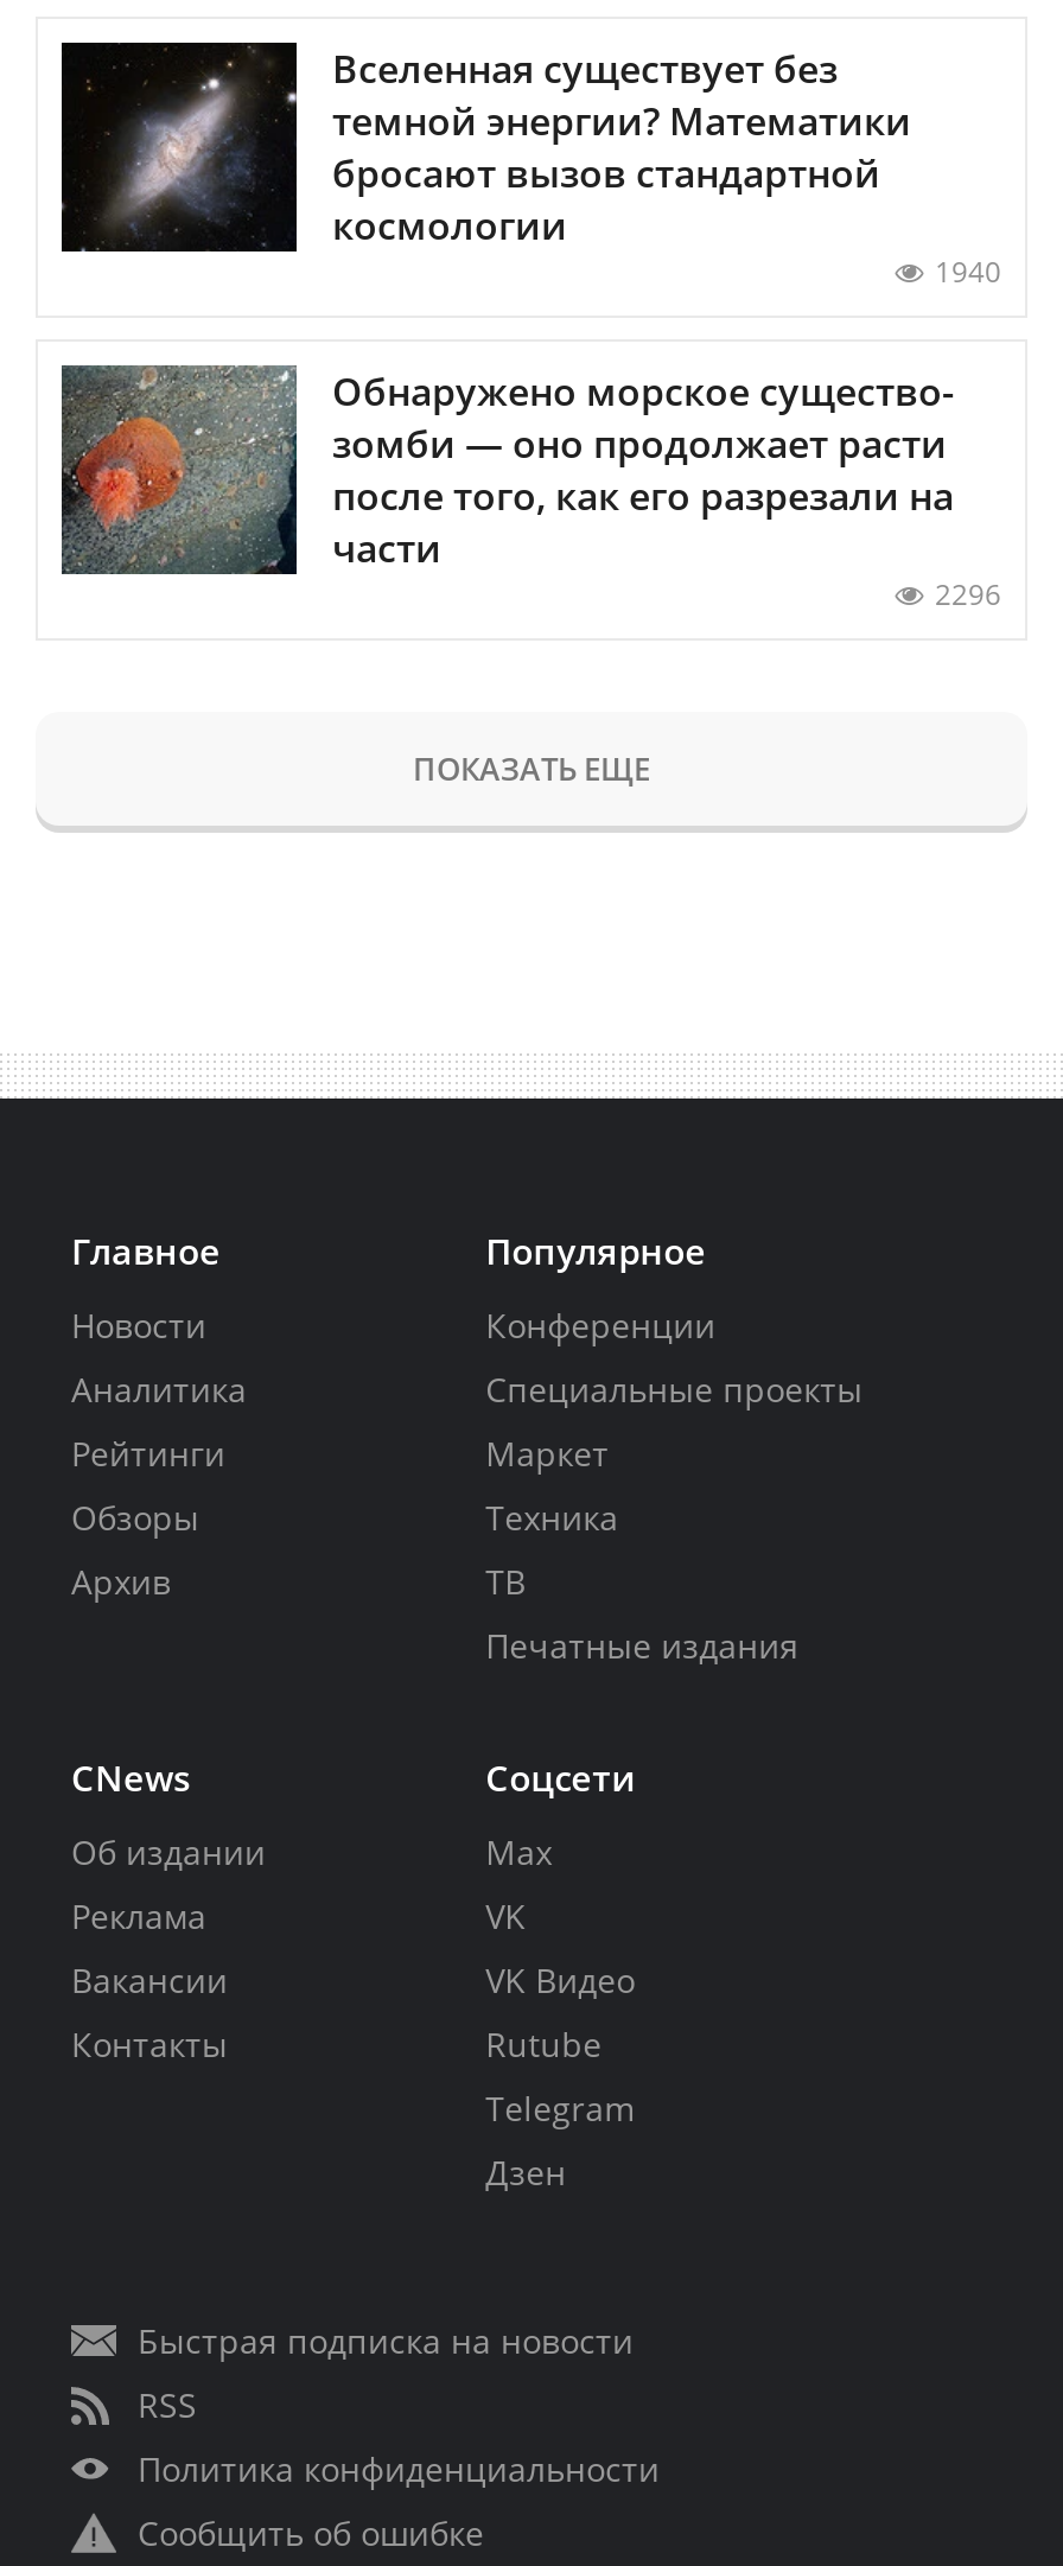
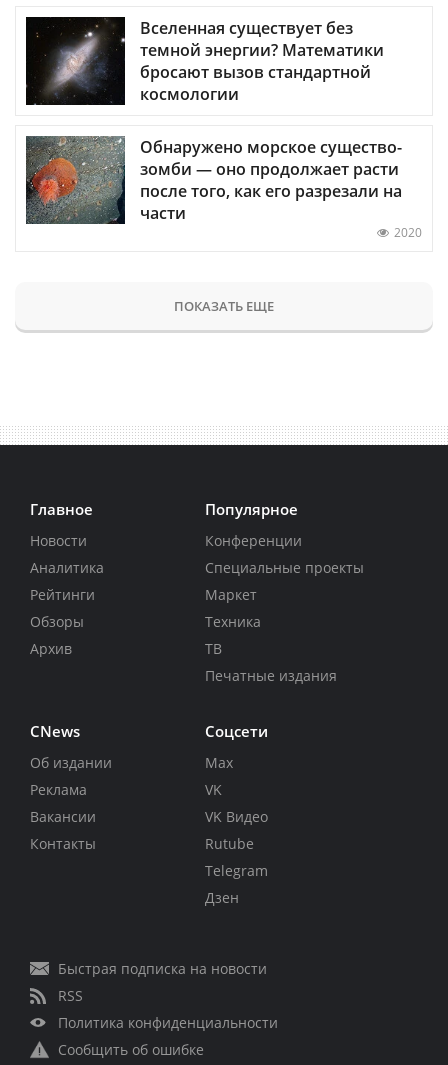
[935,251,1001,292] 1940 -> none
[935,574,1001,615] 2296 -> [394,224,422,241] 2020

